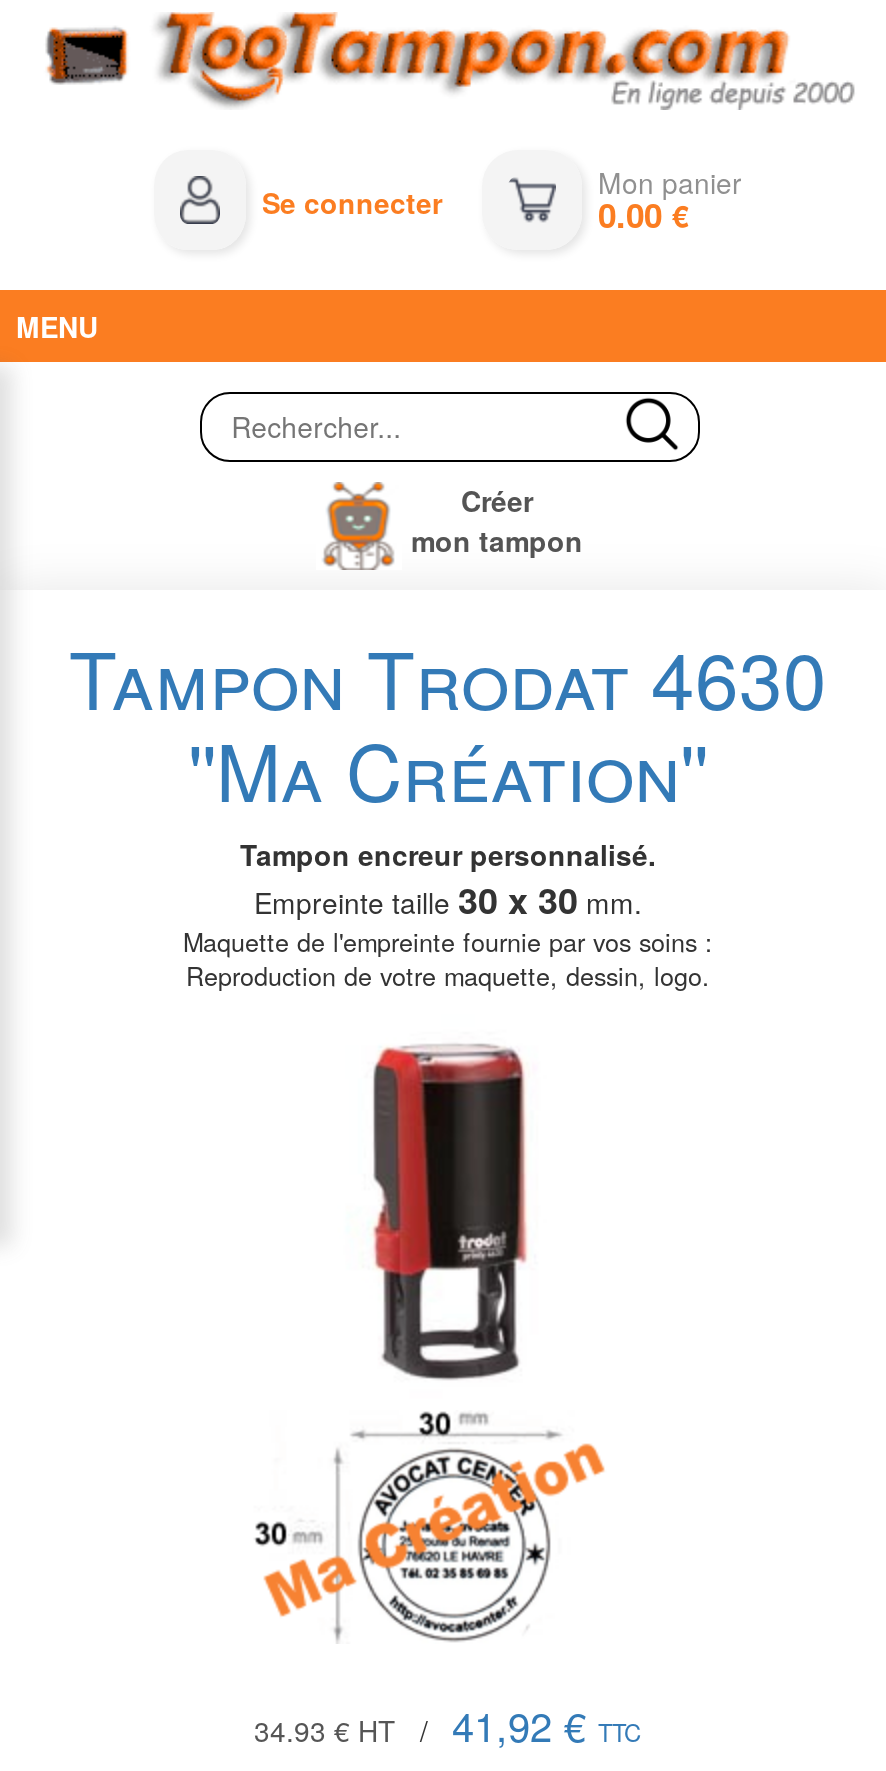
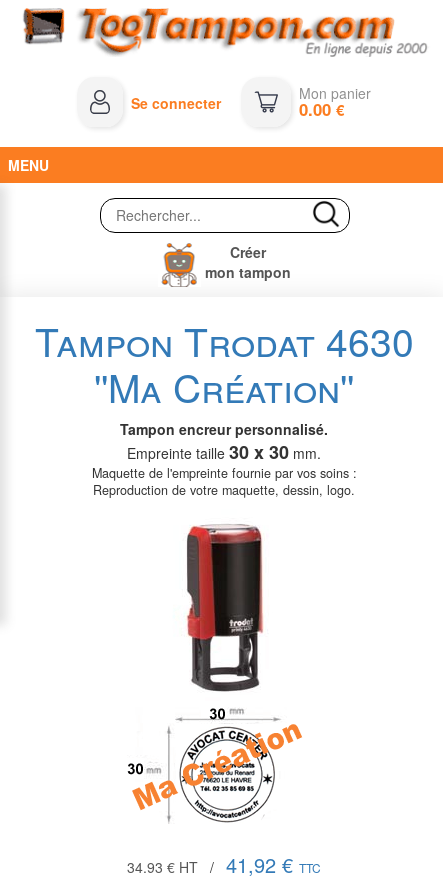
[46,14,128,80] [image] -> [23,7,65,42] [image]

